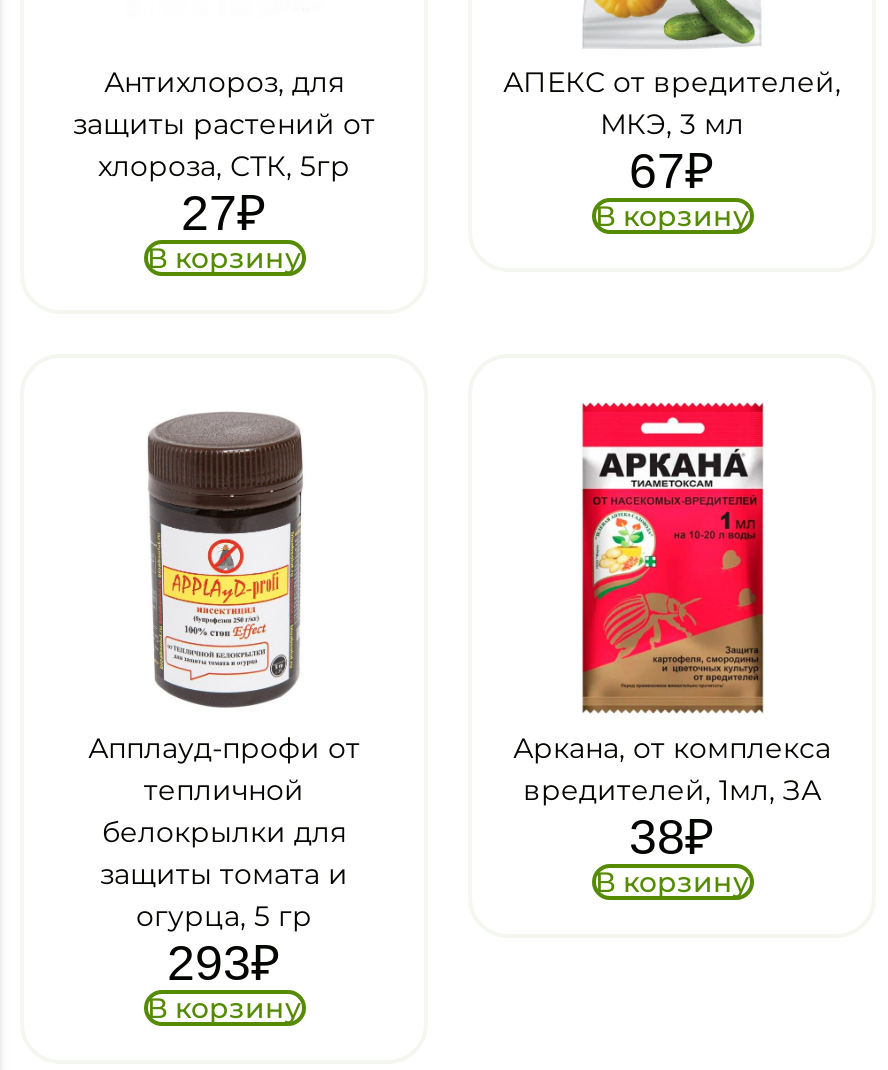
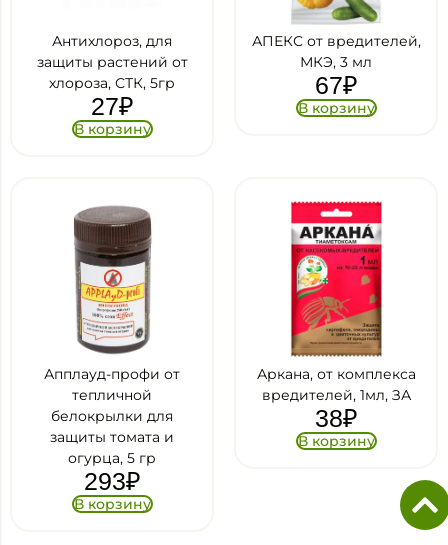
none -> [399,479,445,531] [image]

